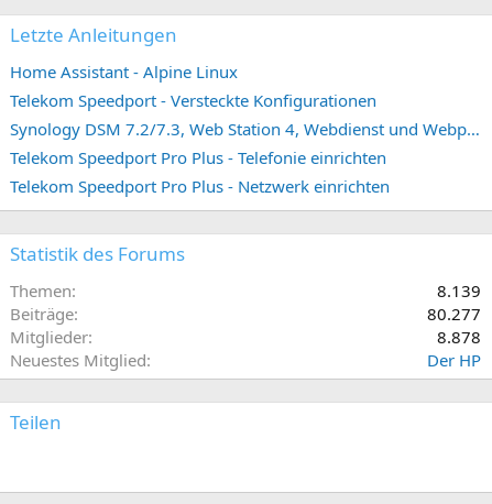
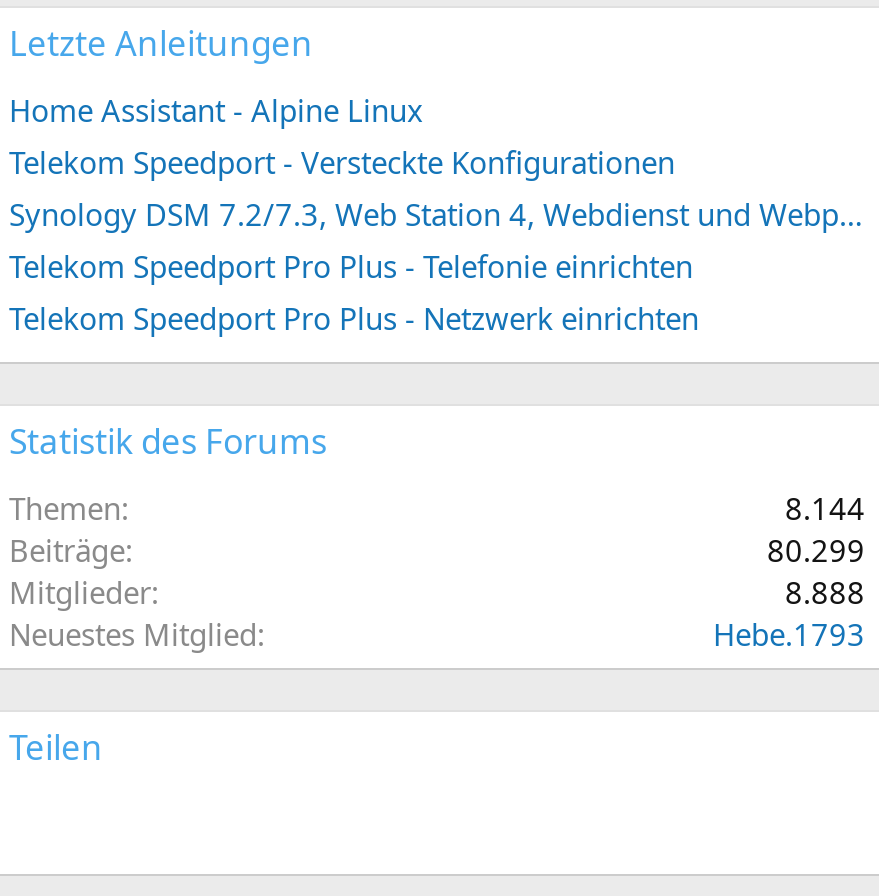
[437,280,481,302] 8.139 -> [785,488,865,528] 8.144
[427,303,481,325] 80.277 -> [767,530,865,570] 80.299
[437,326,481,348] 8.878 -> [785,572,865,612] 8.888
[427,349,481,371] Der HP -> [713,614,865,654] Hebe.1793

